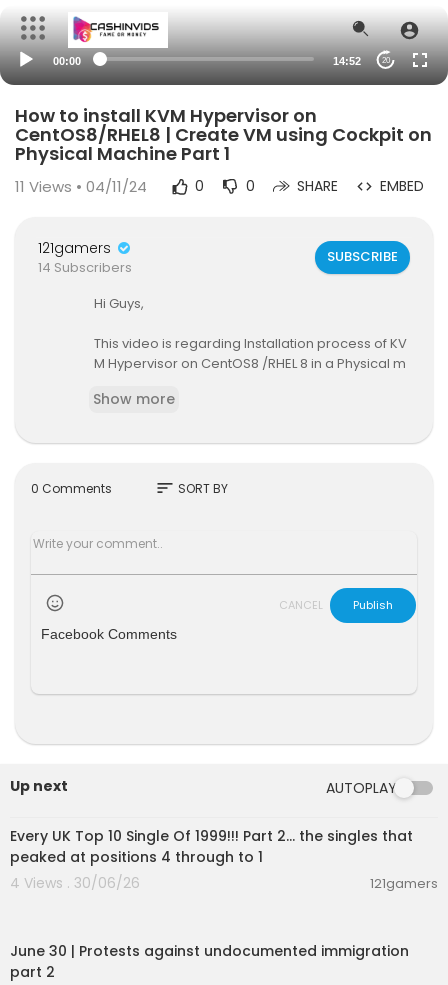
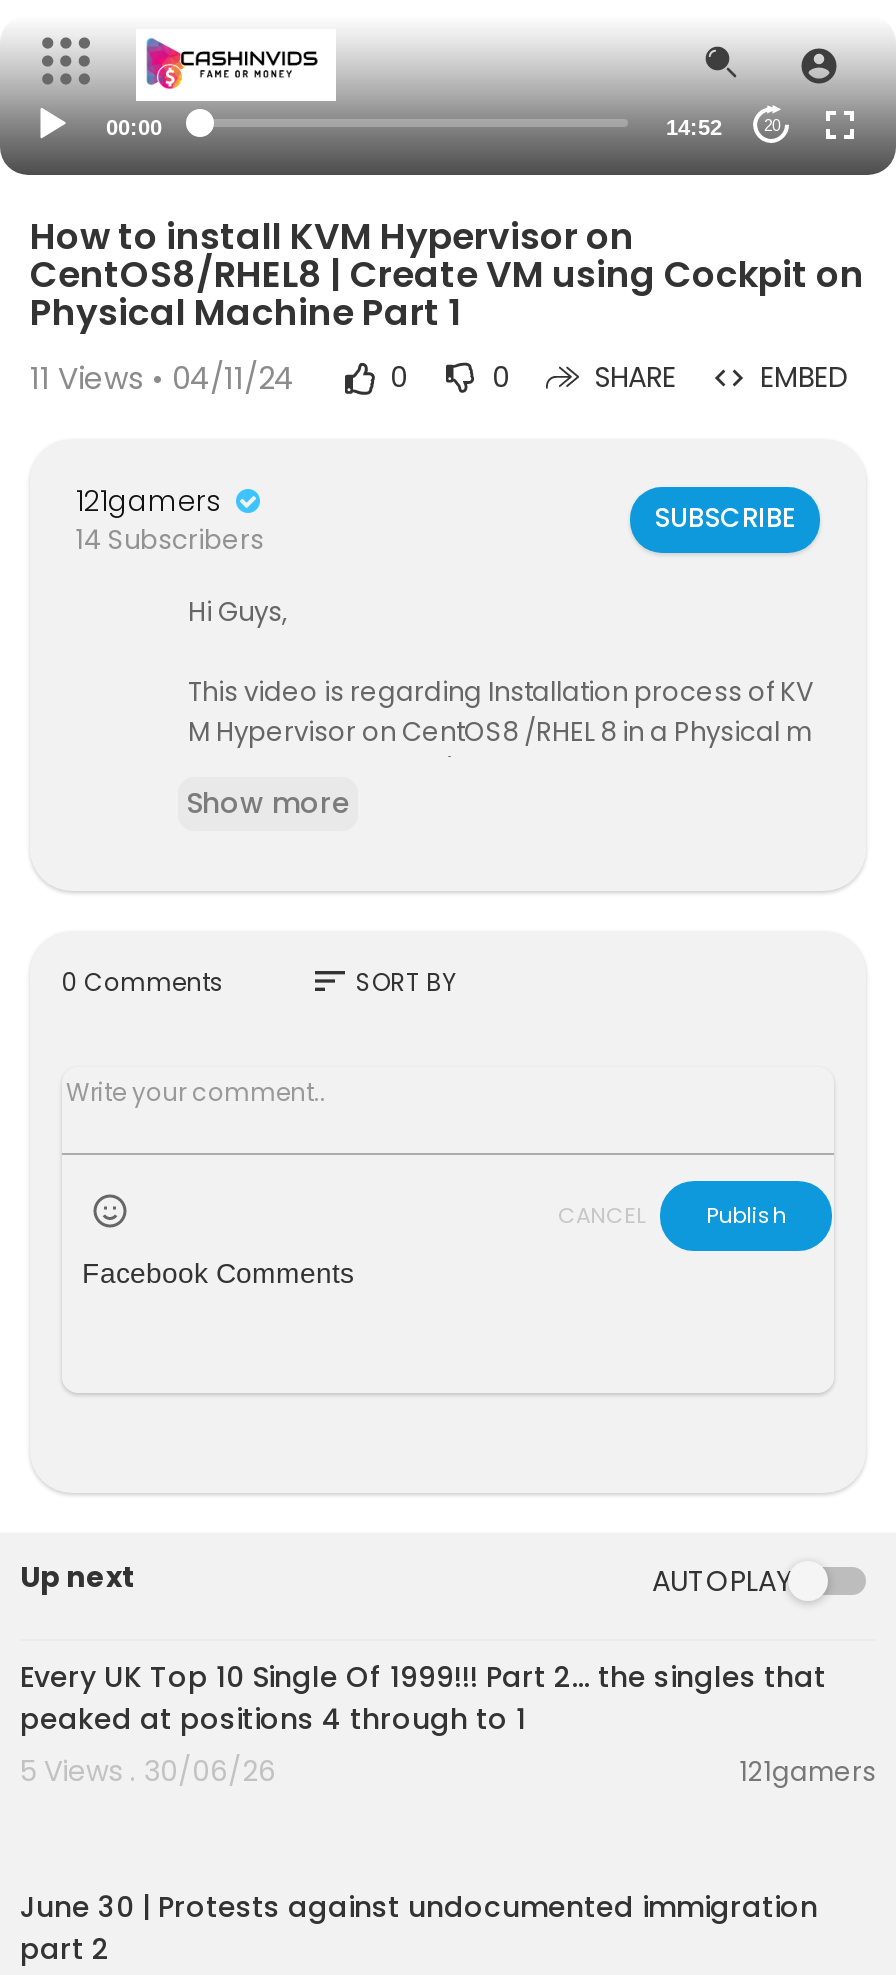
[10,873,140,893] 4 Views . 30/06/26 -> [20,1751,276,1791] 5 Views . 30/06/26

